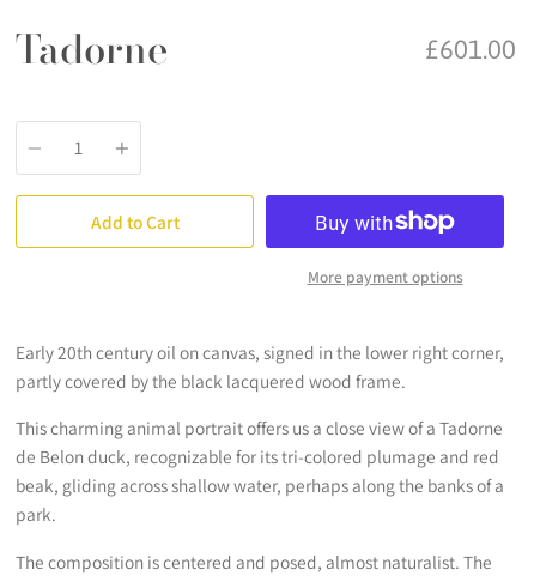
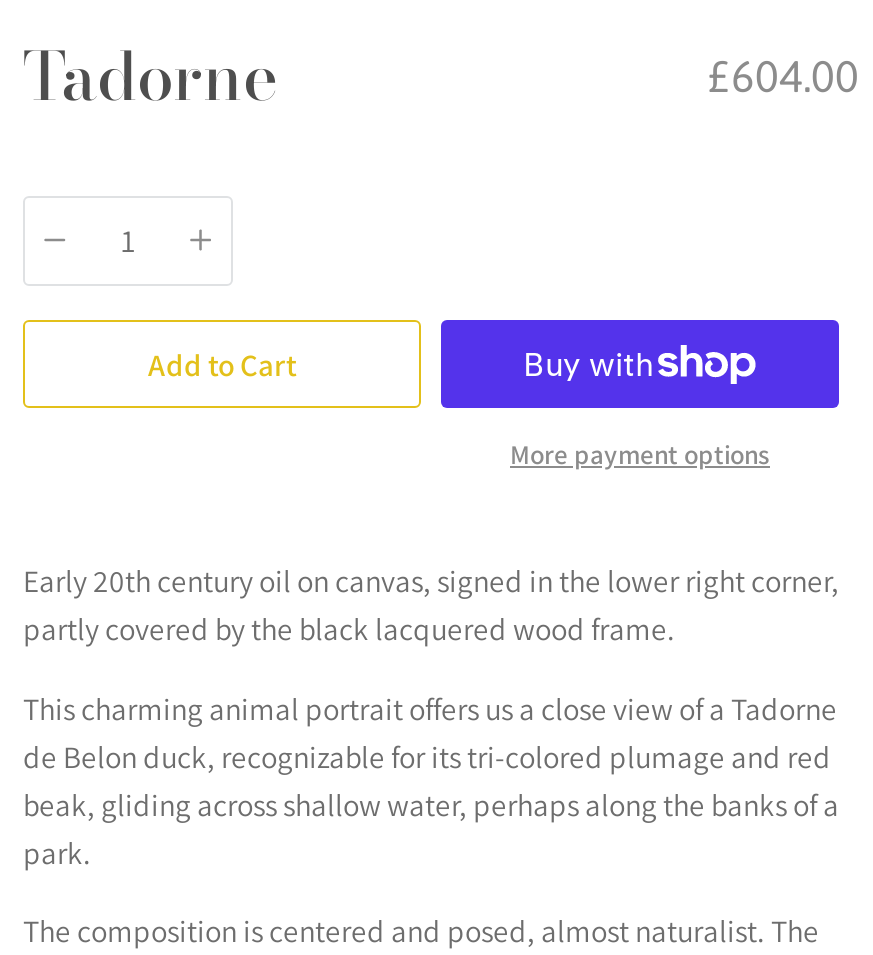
[425,34,516,65] £601.00 -> [707,50,859,102] £604.00

